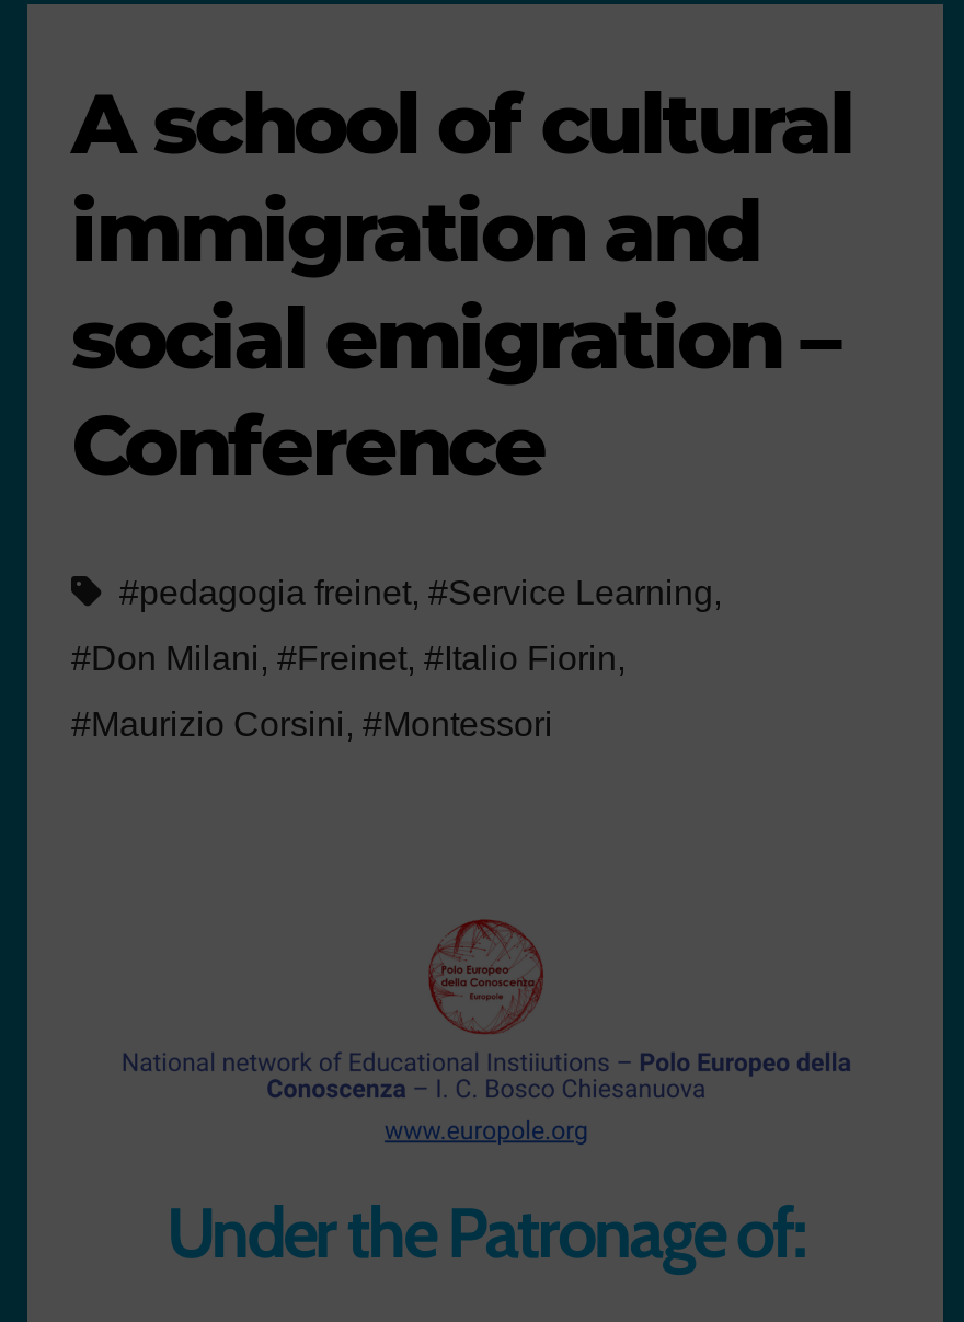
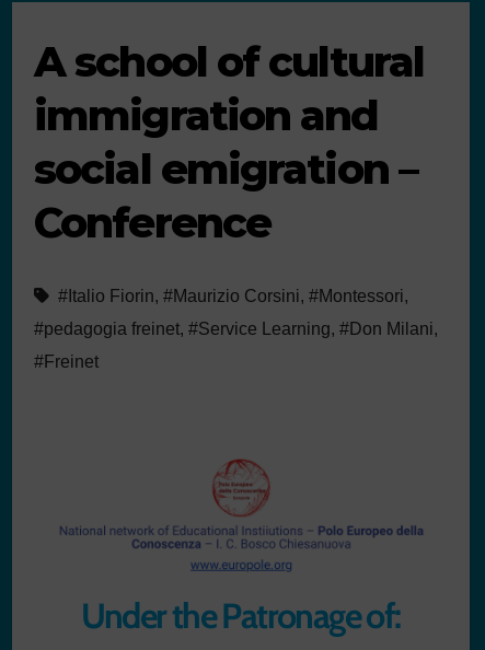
[119,575,722,612] #pedagogia freinet, #Service Learning, -> [58,287,408,306] #Italio Fiorin, #Maurizio Corsini, #Montessori,
[71,640,626,678] #Don Milani, #Freinet, #Italio Fiorin, -> [34,320,438,338] #pedagogia freinet, #Service Learning, #Don Milani,
[71,706,553,743] #Maurizio Corsini, #Montessori -> [34,353,99,371] #Freinet

